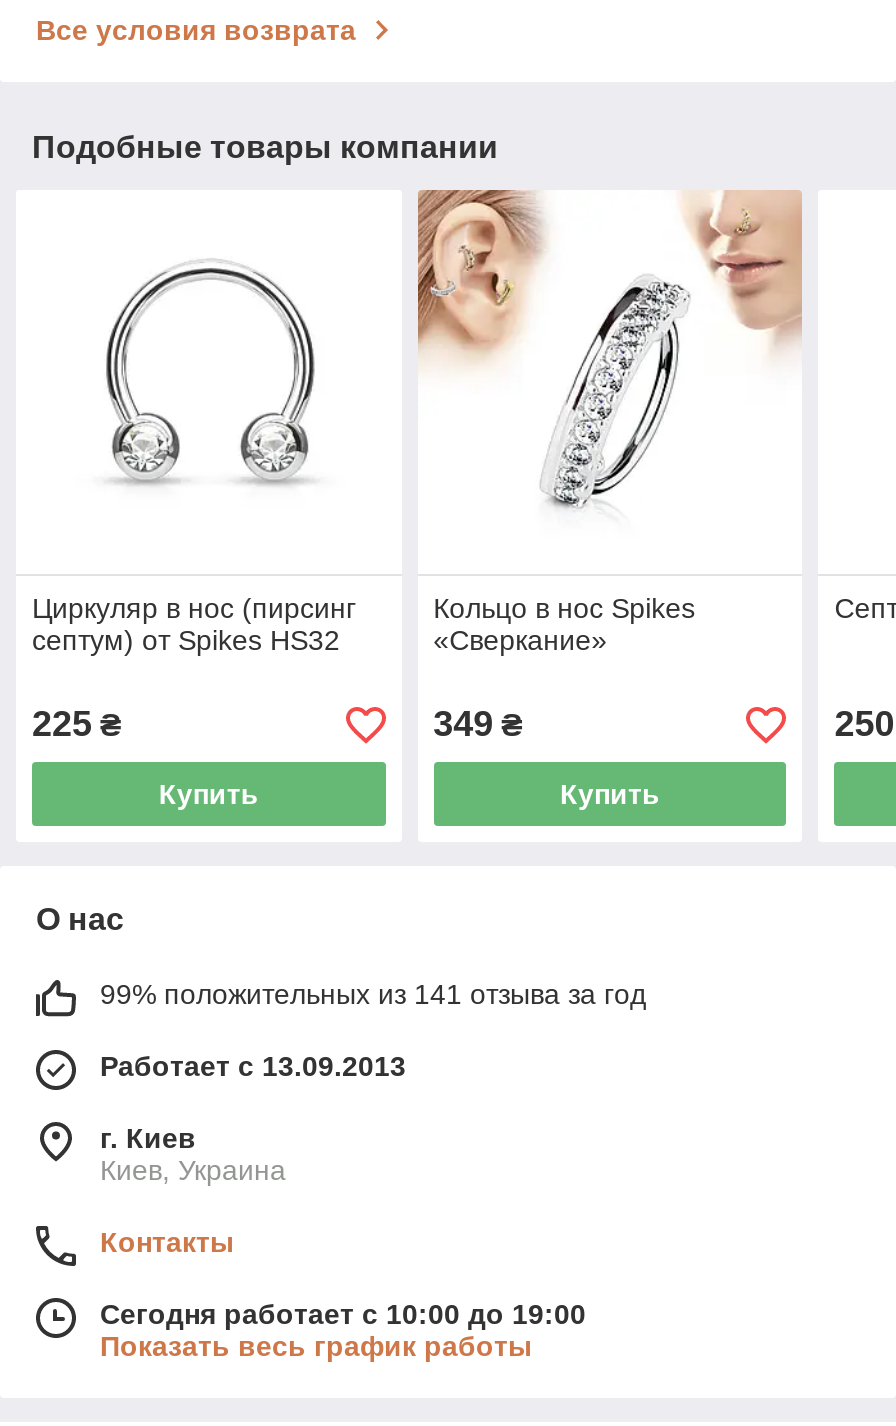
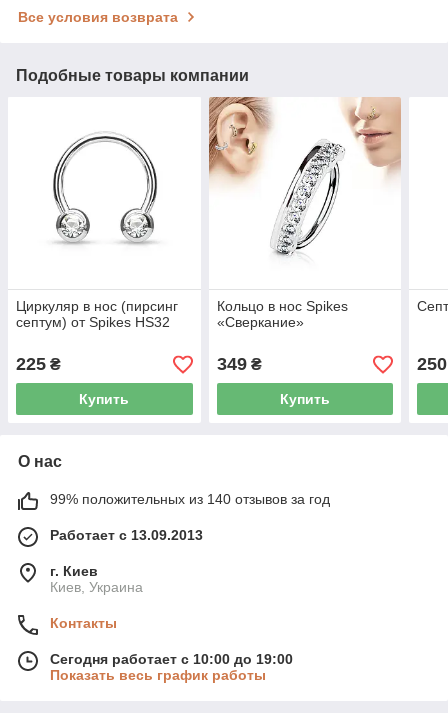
[100,979,646,1011] 99% положительных из 141 отзыва за год -> [50,491,330,507] 99% положительных из 140 отзывов за год

